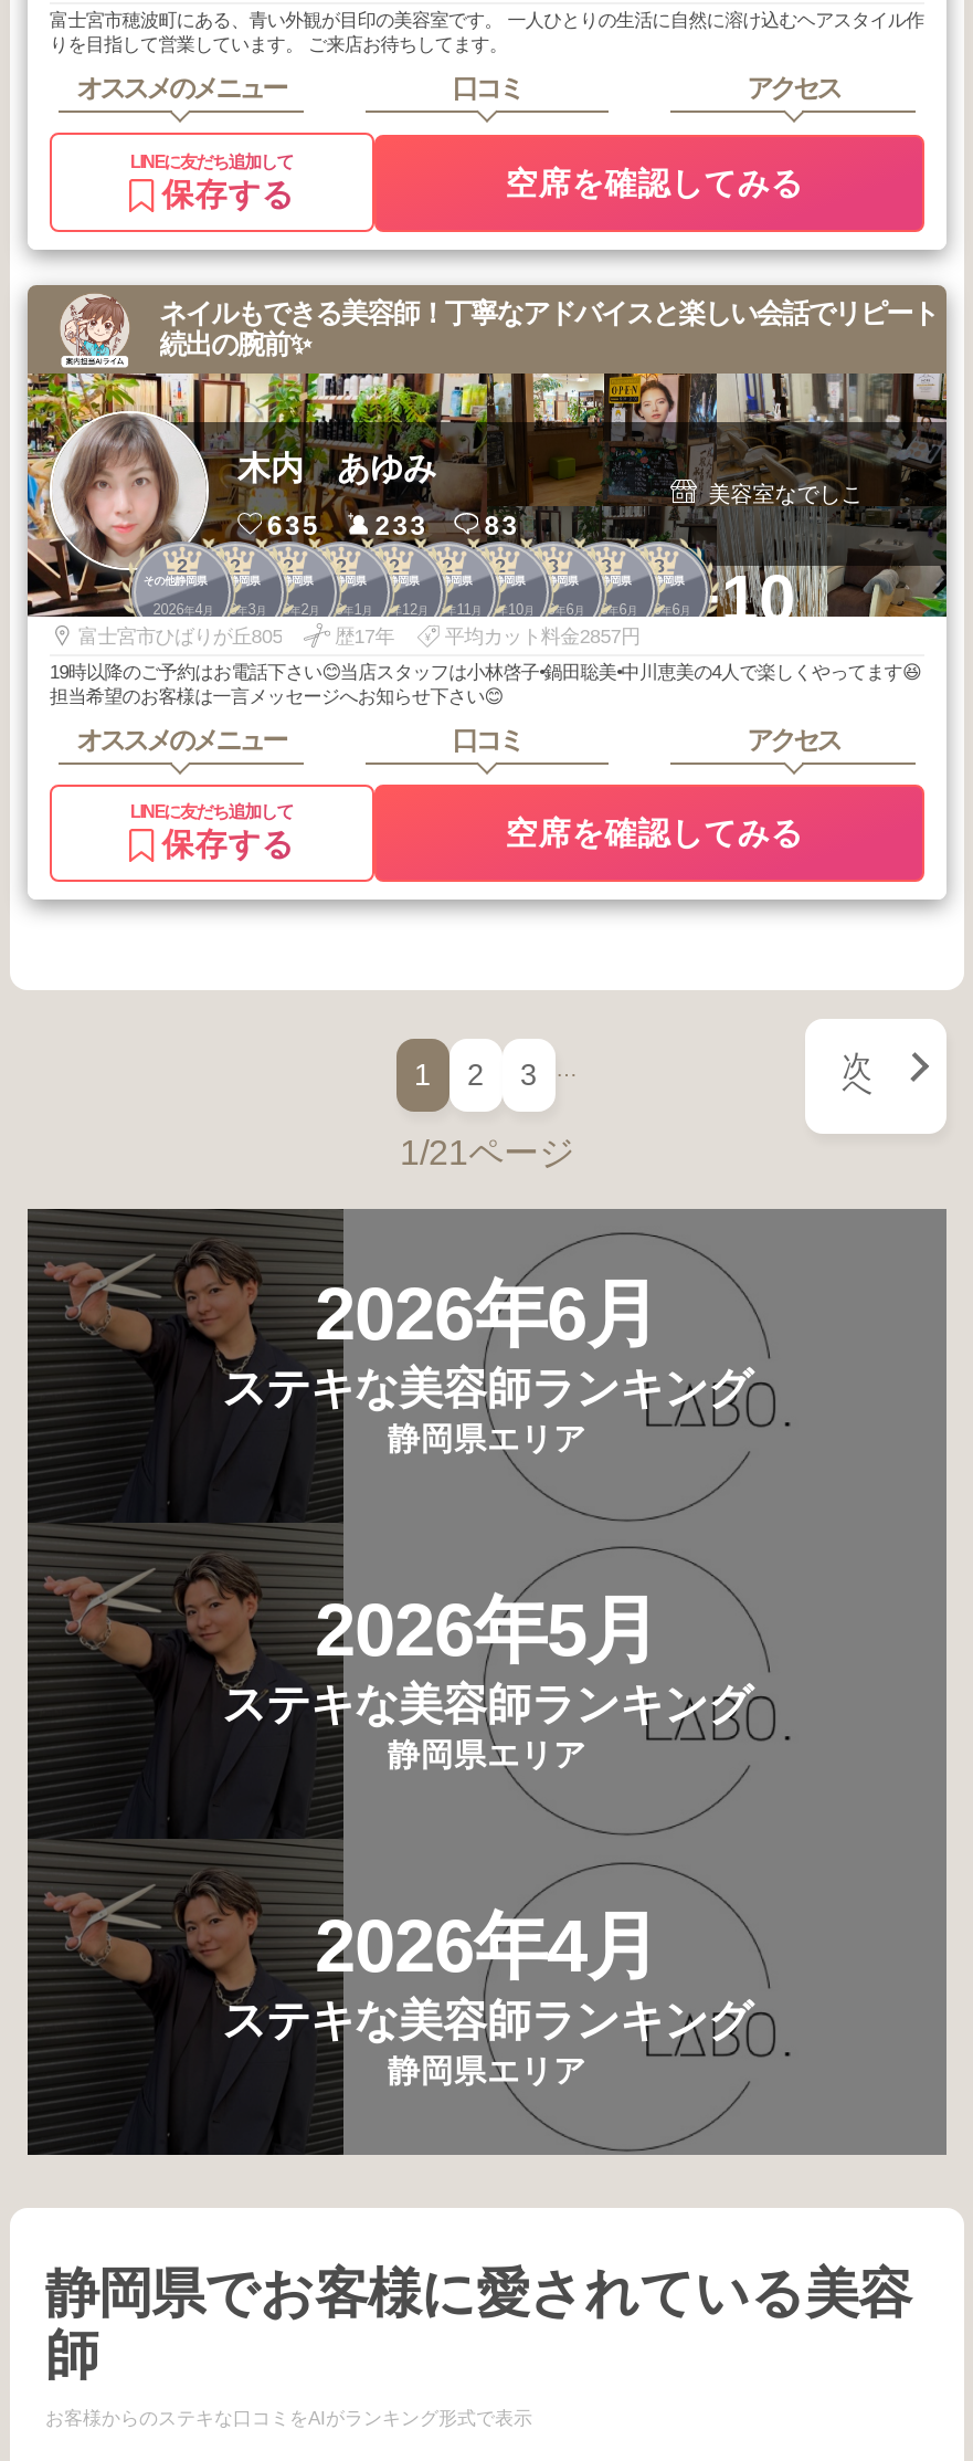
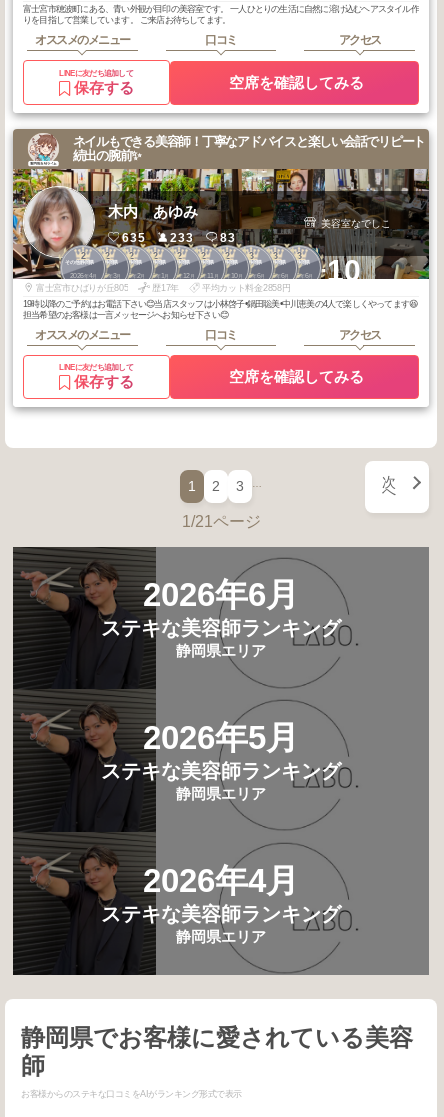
[445,625,640,647] 平均カット料金2857円 -> [202,283,290,293] 平均カット料金2858円

